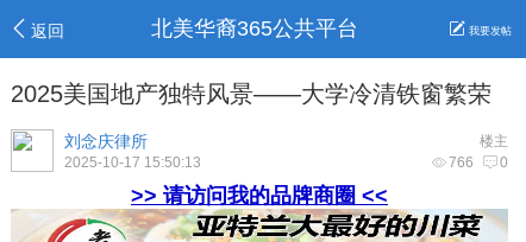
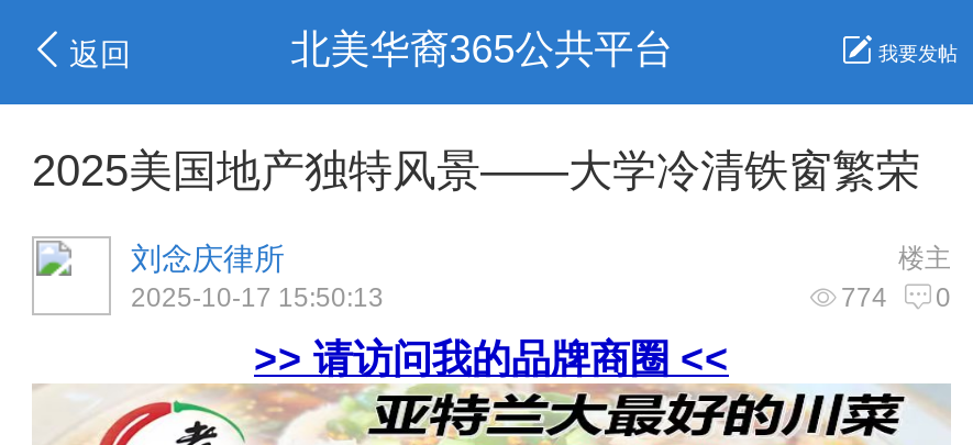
[449,154,508,171] 766 0 -> [841,282,951,313] 774 0

